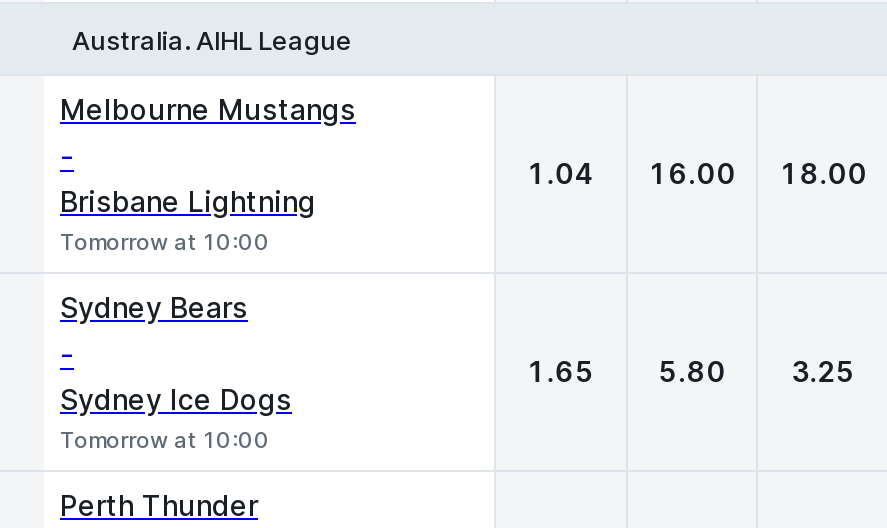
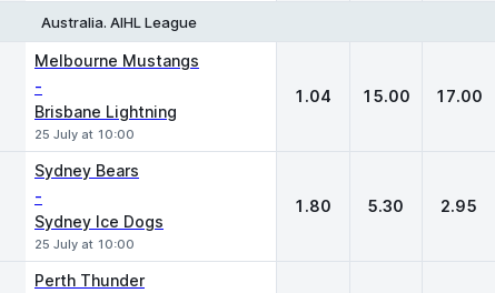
[648,156,736,190] 16.00 -> [361,87,410,105] 15.00
[779,156,867,190] 18.00 -> [435,87,483,105] 17.00
[60,228,270,256] Tomorrow at 10:00 -> [34,127,135,142] 25 July at 10:00
[526,354,855,388] 1.65 | 5.80 | 3.25 -> [294,196,477,215] 1.80 | 5.30 | 2.95
[60,426,270,454] Tomorrow at 10:00 -> [34,236,135,252] 25 July at 10:00

